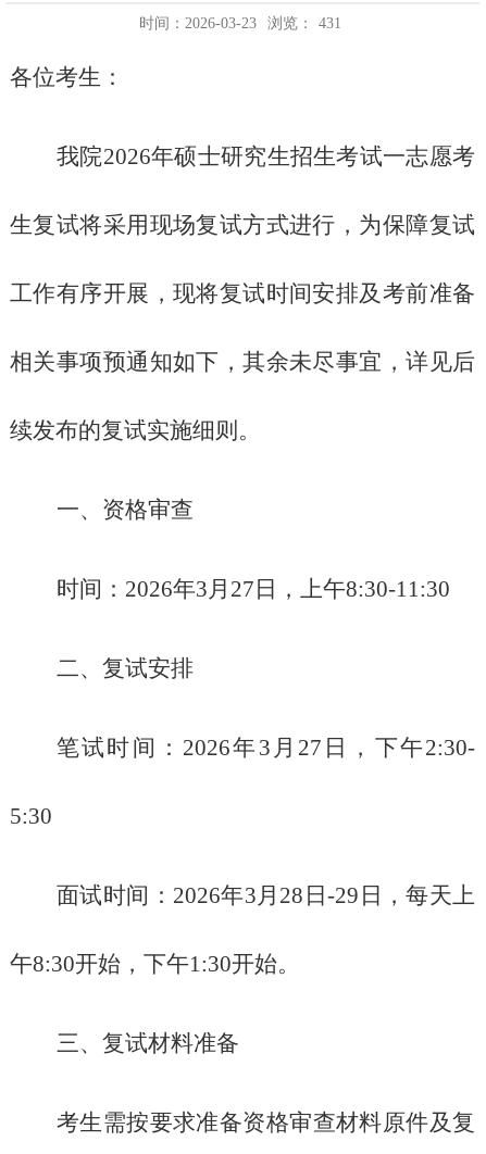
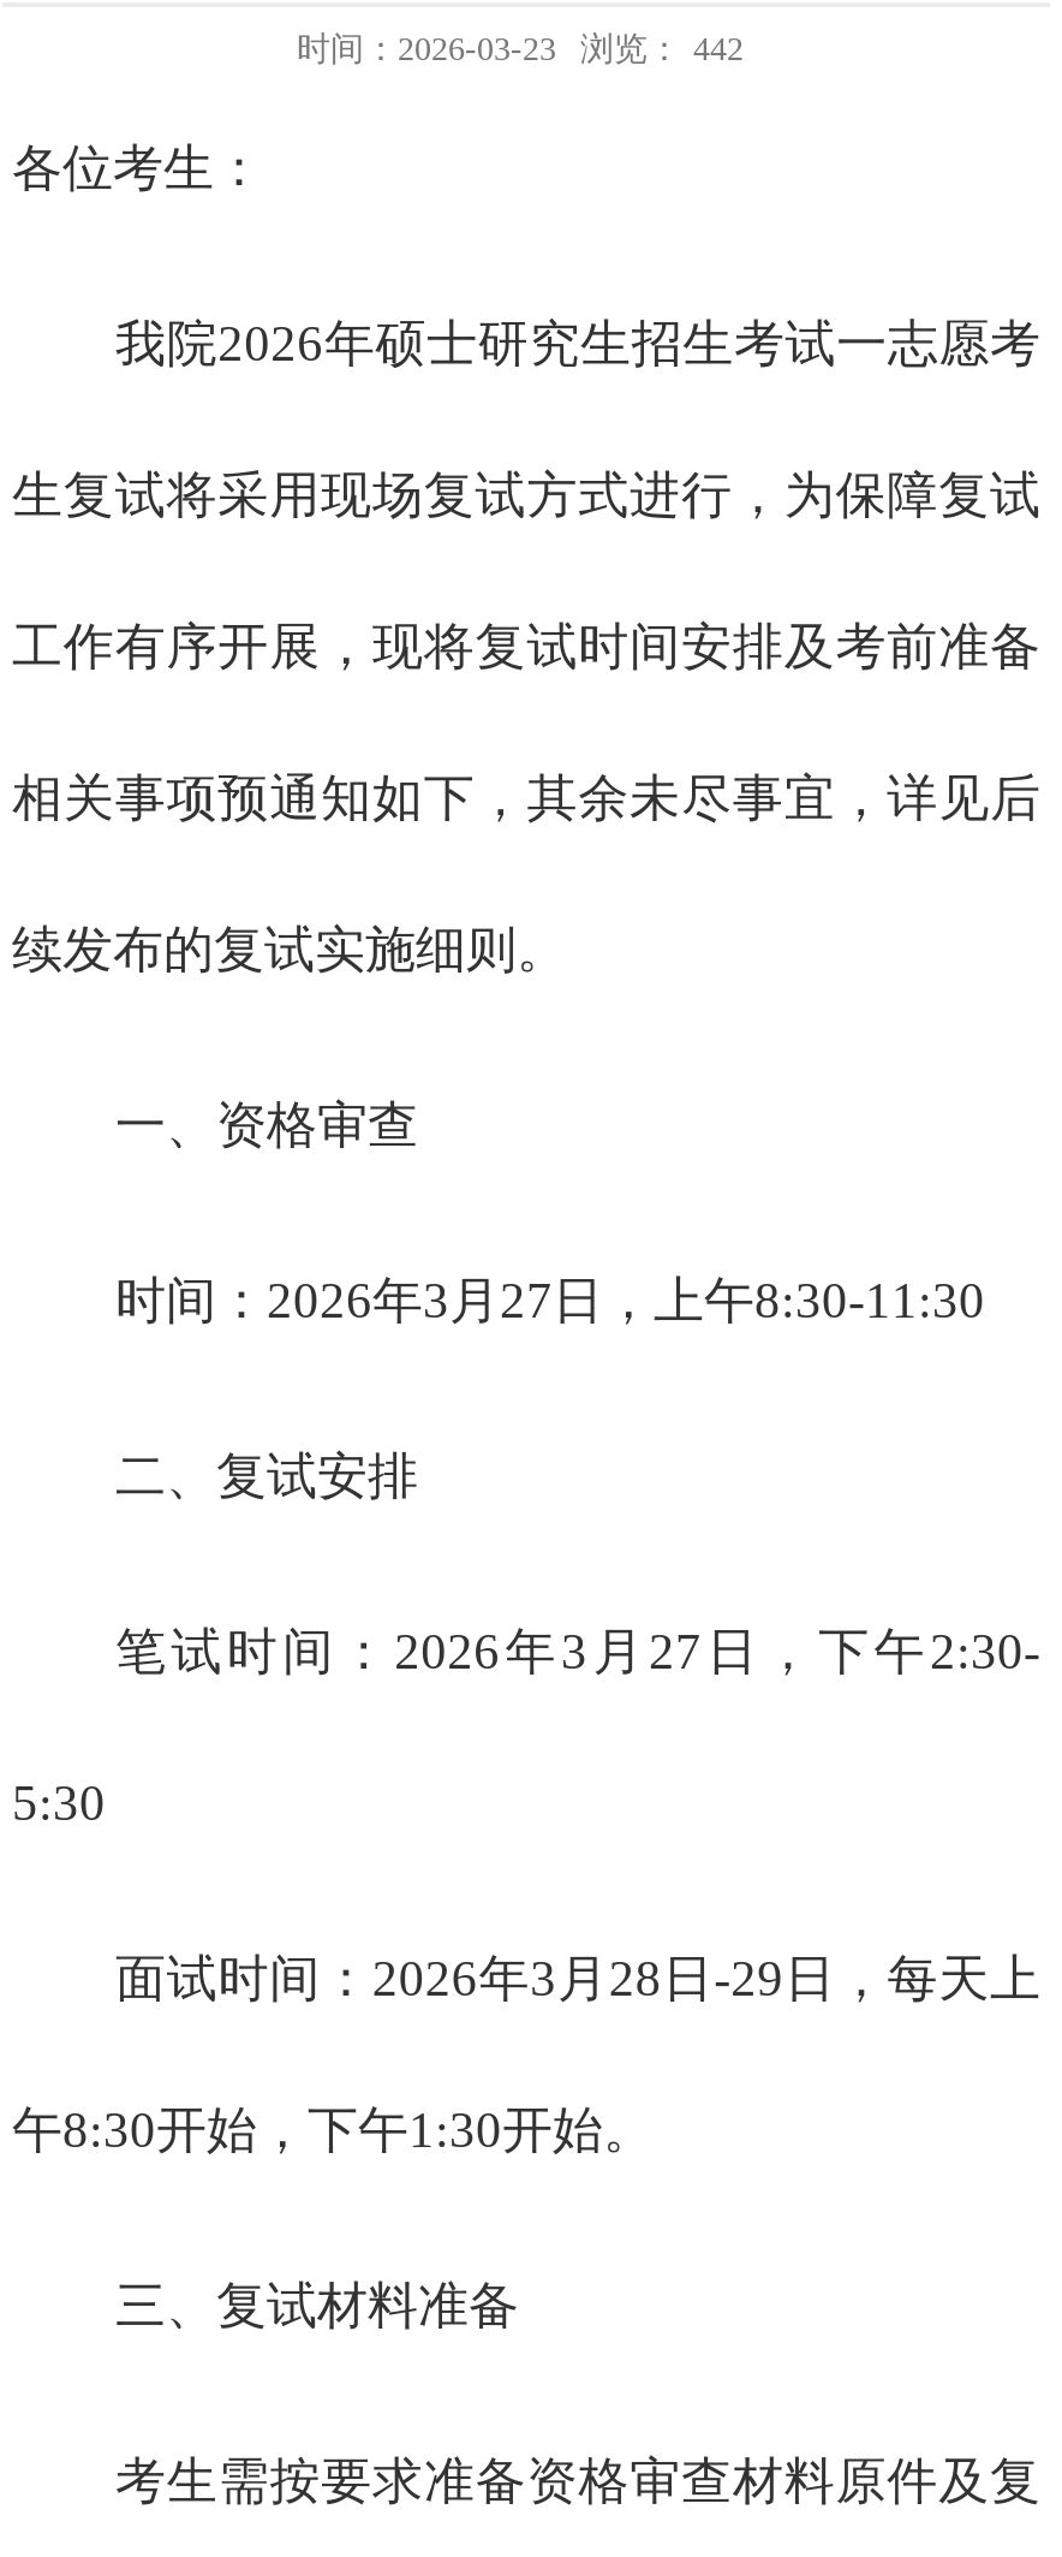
[139,15,341,31] 时间：2026-03-23 浏览： 431 -> [297,30,744,66] 时间：2026-03-23 浏览： 442

